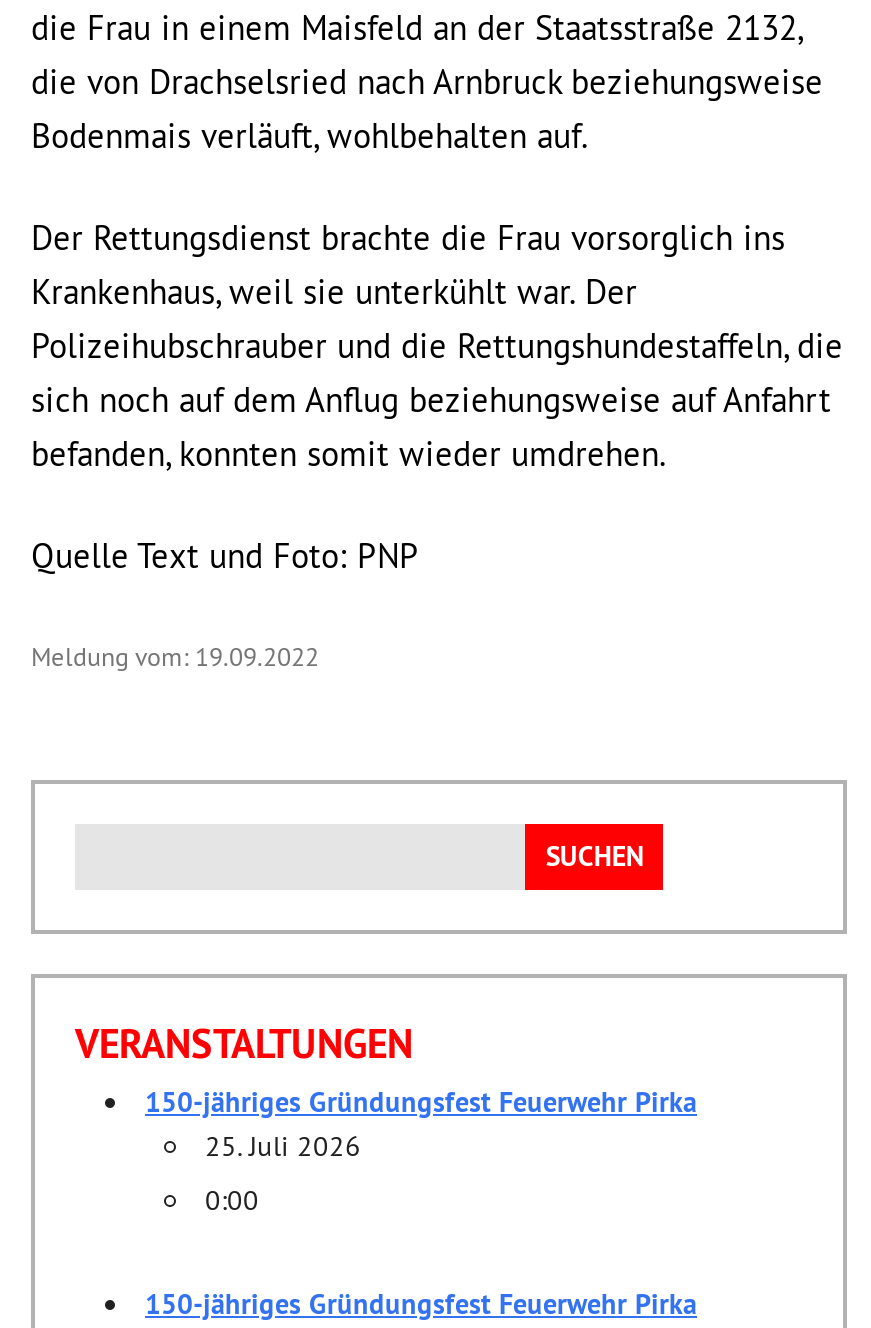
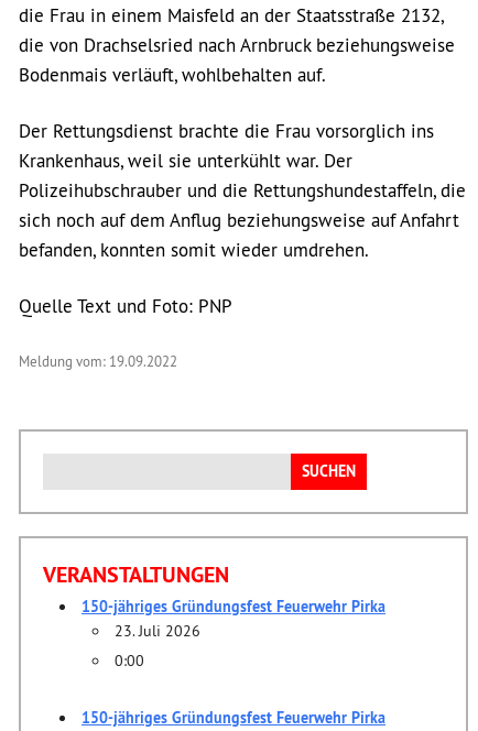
[205,1129,361,1165] 25. Juli 2026 -> [115,621,200,641] 23. Juli 2026

